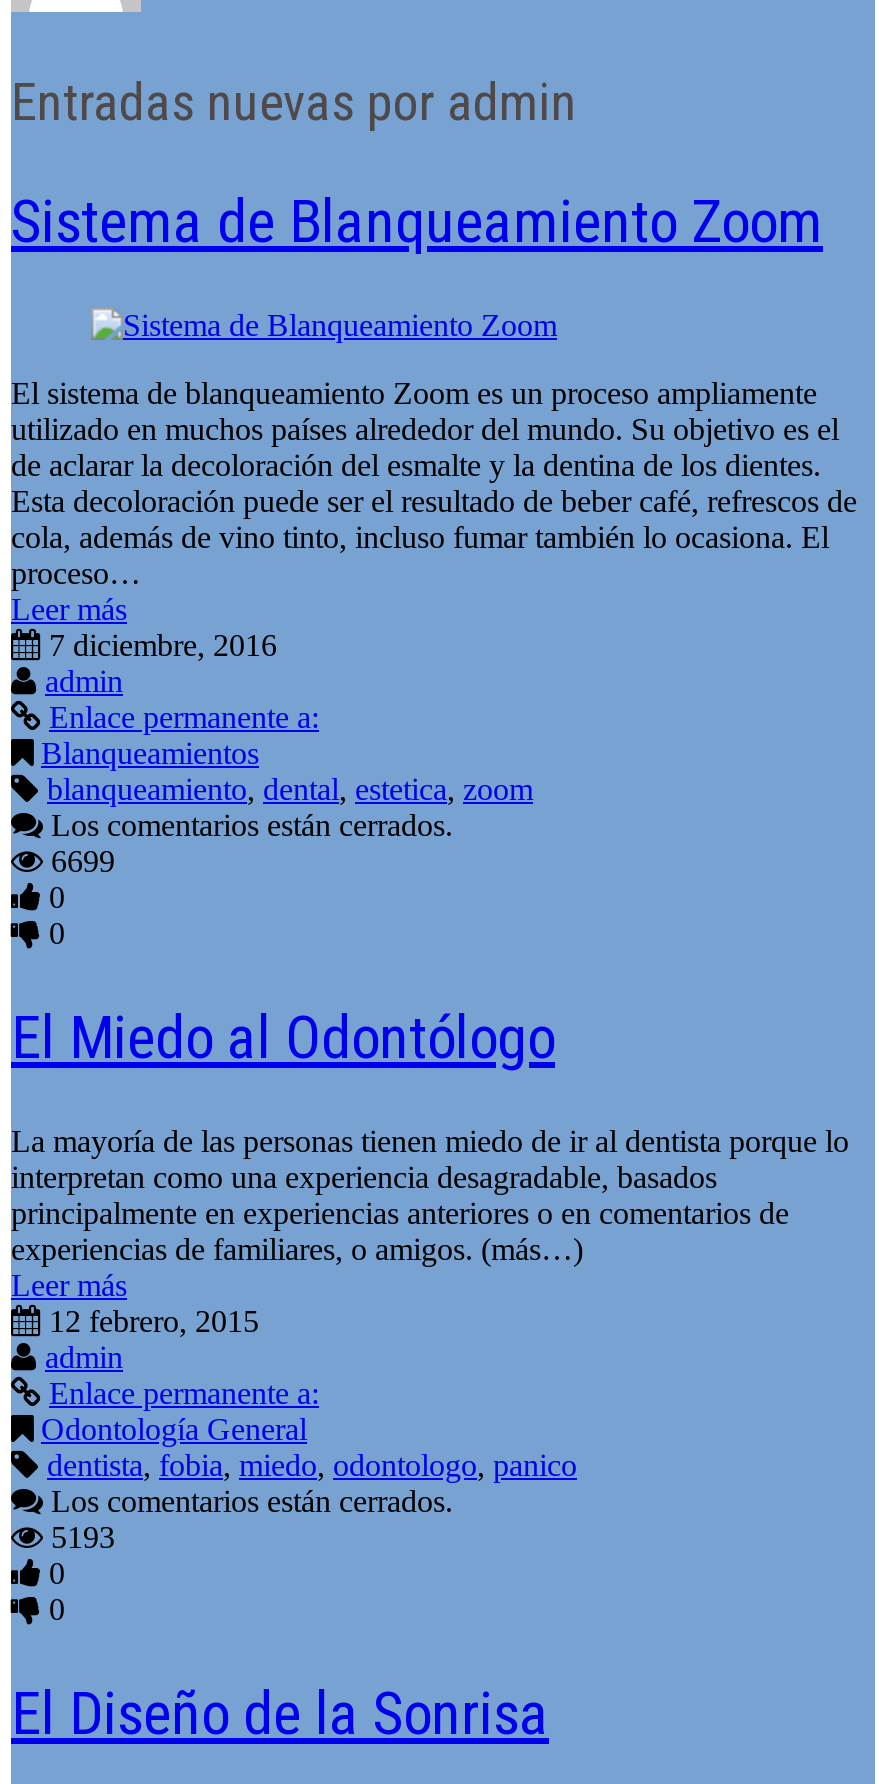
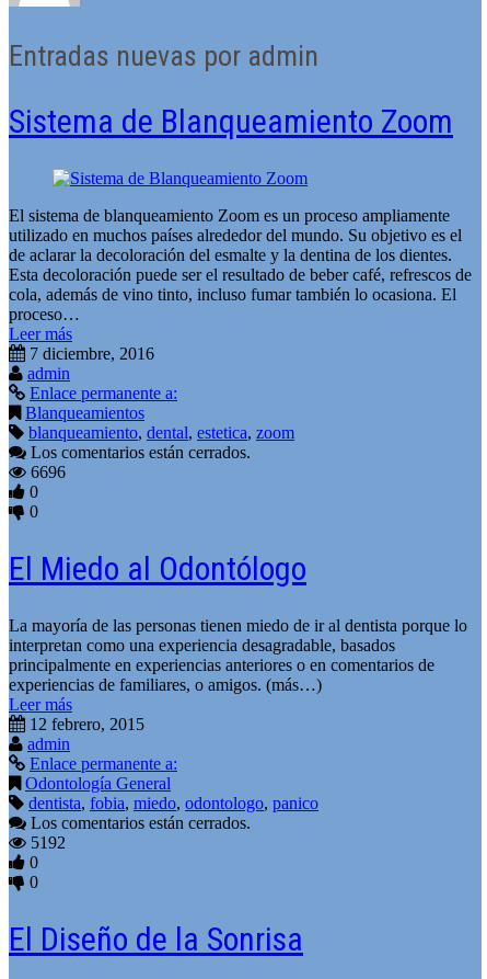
[43,844,115,878] 6699 -> [26,463,66,481] 6696
[43,1520,115,1554] 5193 -> [26,833,66,852] 5192

